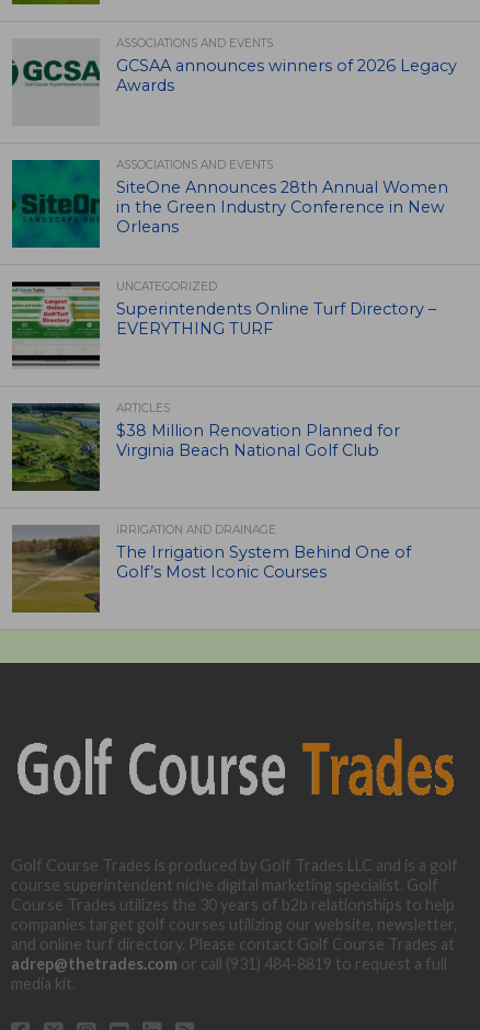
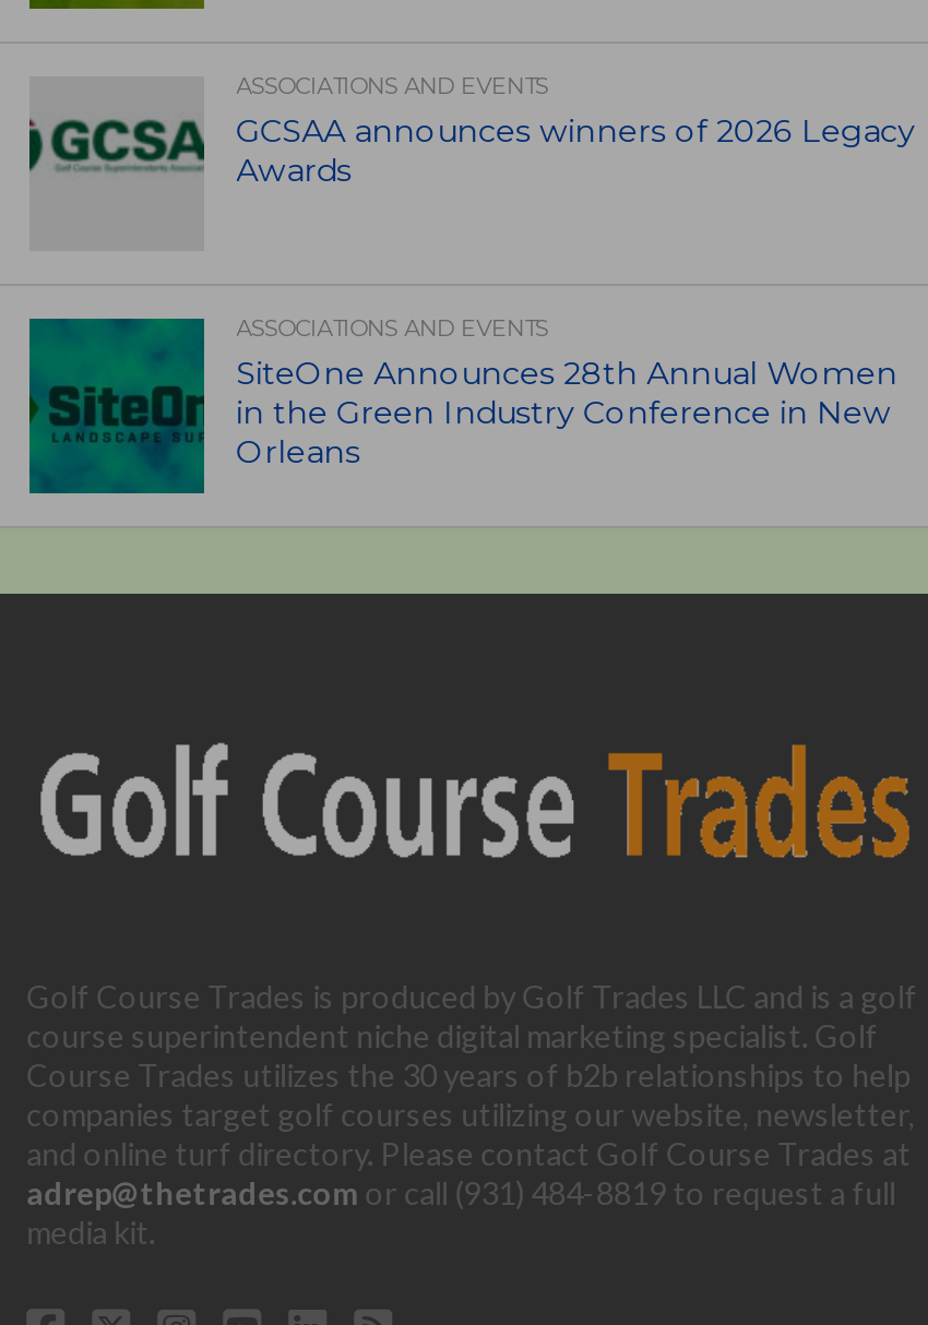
[11,266,436,369] [image] | UNCATEGORIZED | Superintendents Online Turf Directory – | EVERYTHING TURF -> none
[11,401,400,492] [image] | ARTICLES | $38 Million Renovation Planned for | Virginia Beach National Golf Club -> none
[11,523,411,614] [image] | IRRIGATION AND DRAINAGE | The Irrigation System Behind One of | Golf’s Most Iconic Courses -> none

